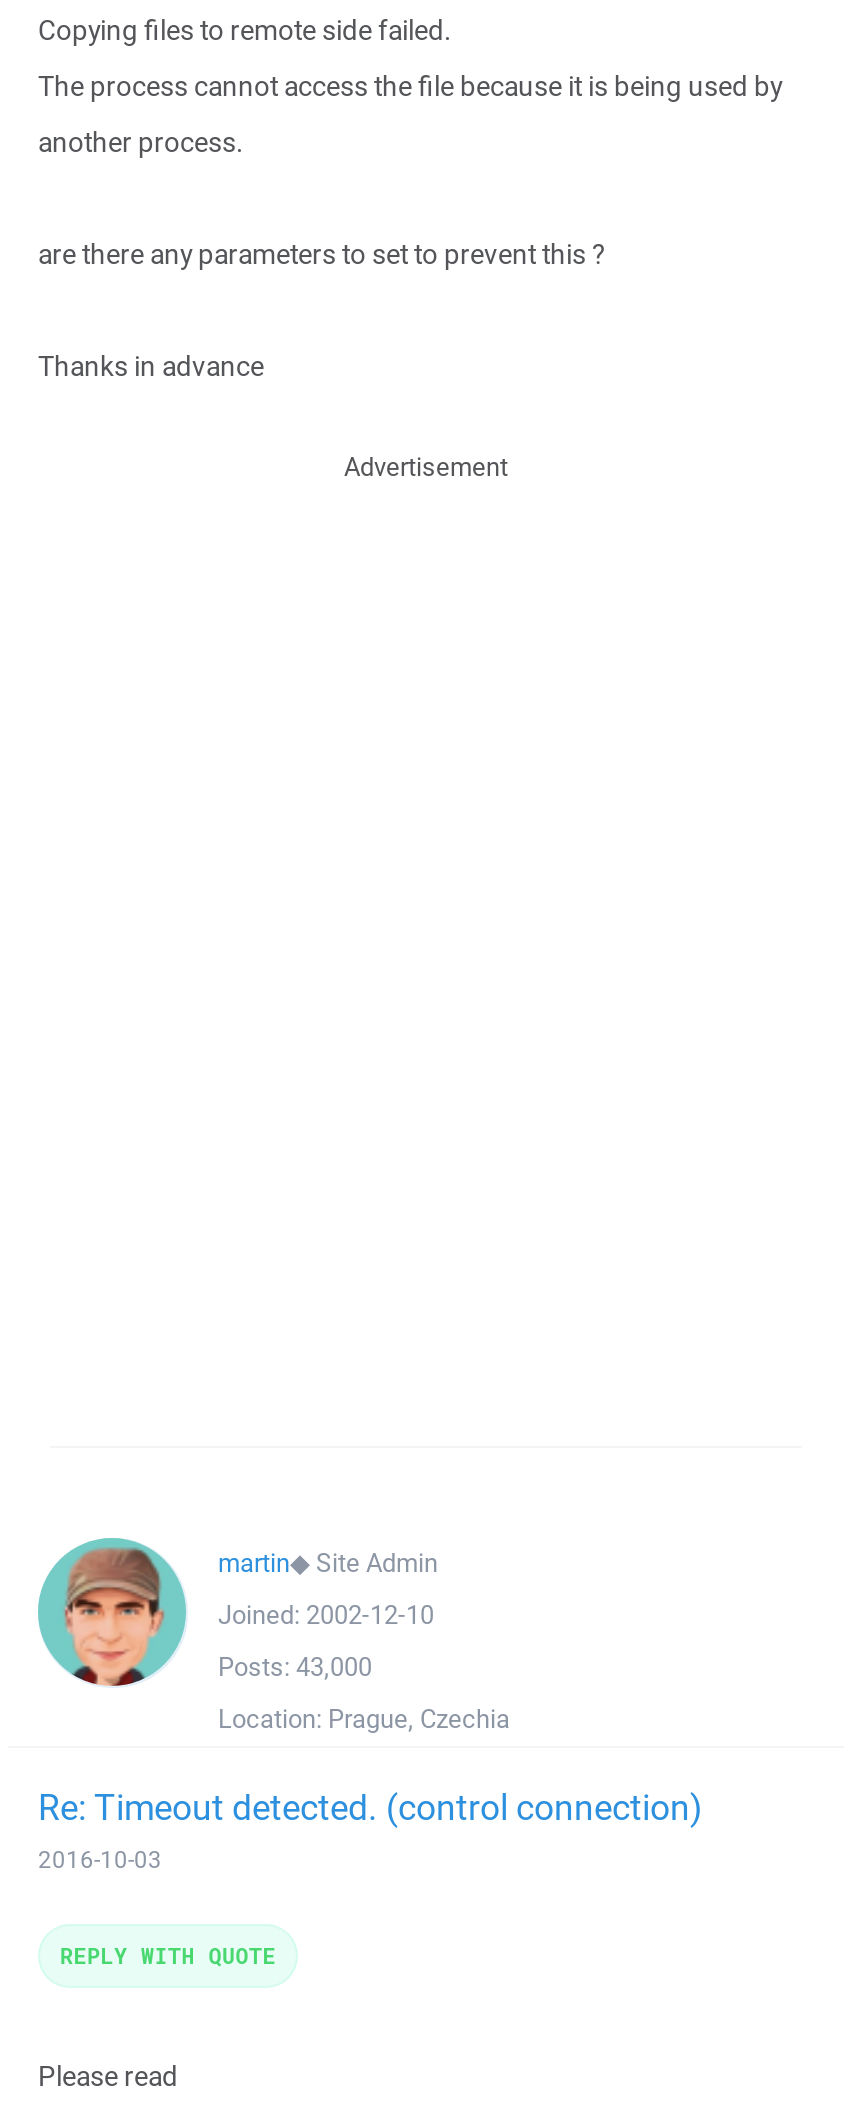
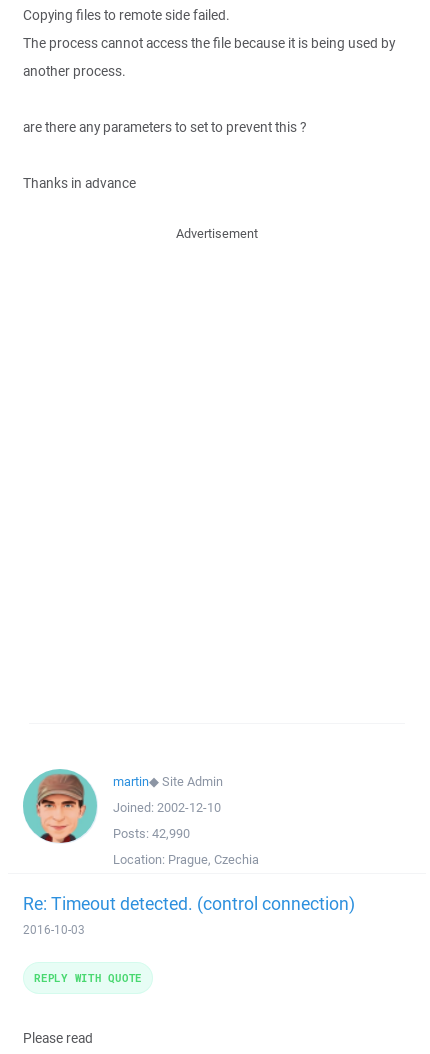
[218,1650,372,1684] Posts: 43,000 -> [113,825,190,842] Posts: 42,990

